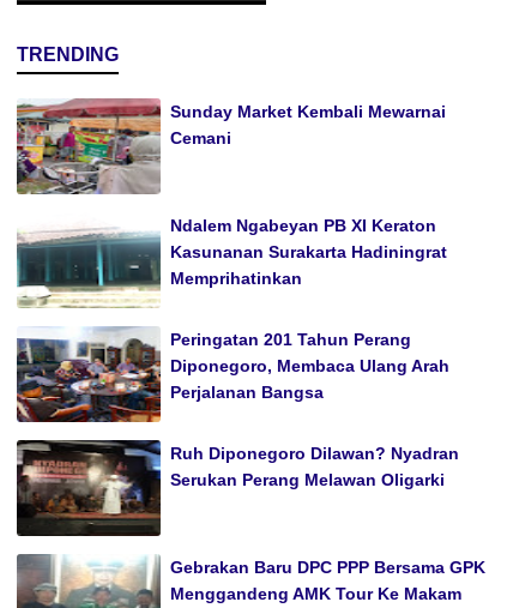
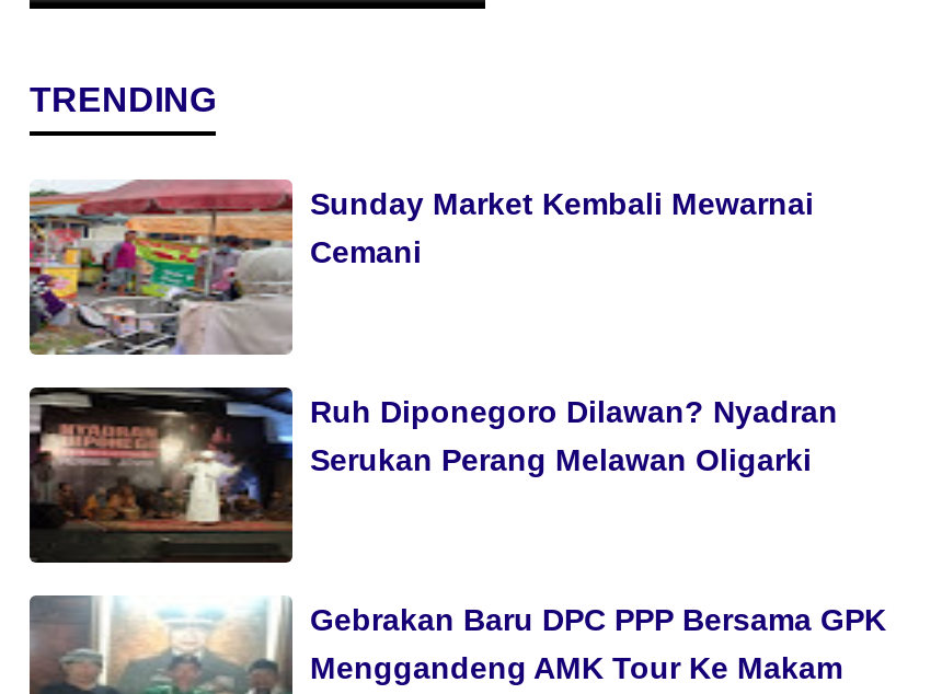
[16,212,449,402] [image] | Ndalem Ngabeyan PB XI Keraton | Kasunanan Surakarta Hadiningrat | Memprihatinkan | Peringatan 201 Tahun Perang | Diponegoro, Membaca Ulang Arah | Perjalanan Bangsa -> none
[16,326,162,423] [image] -> none

